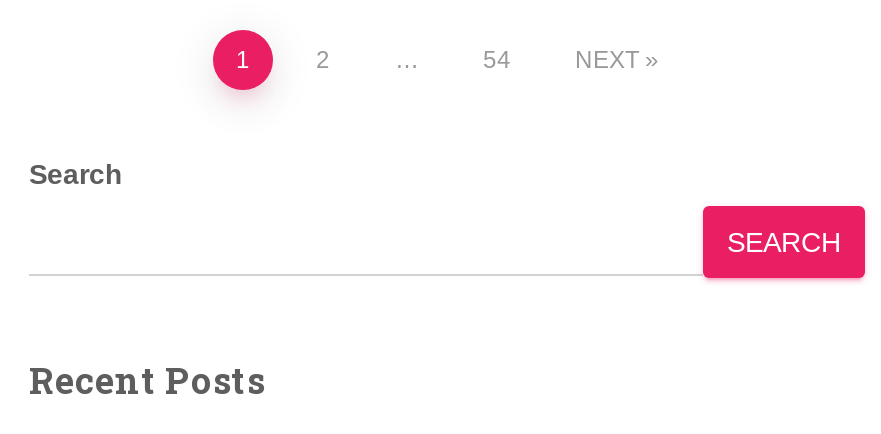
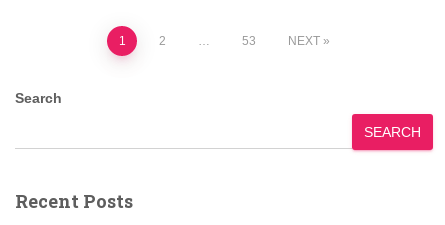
[483,46,511,74] 54 -> [242,34,256,48] 53

